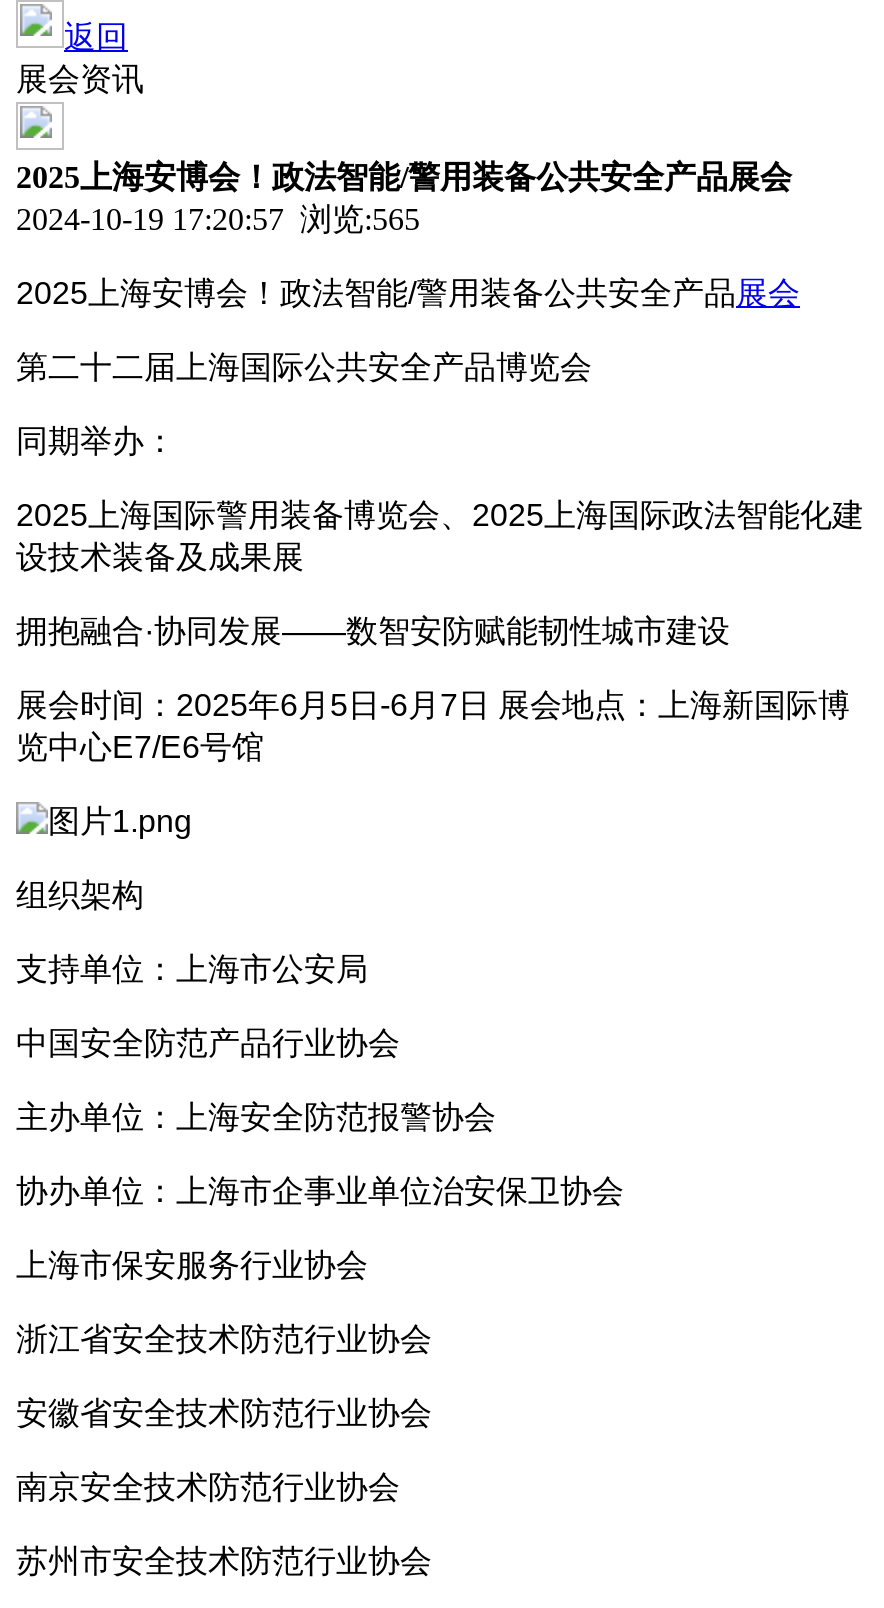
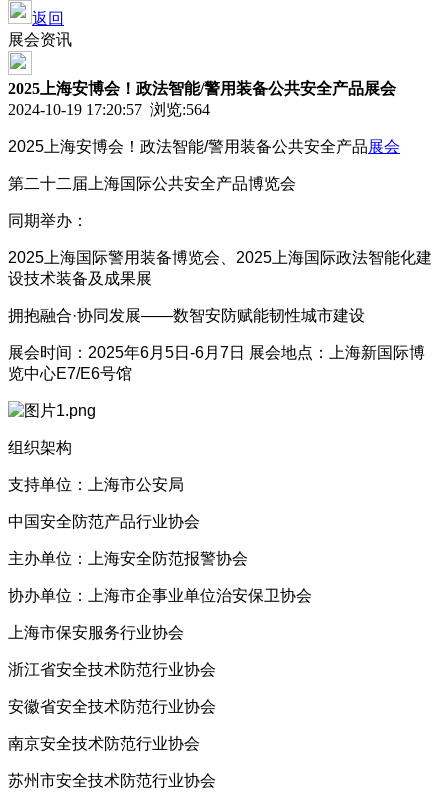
[16,202,420,236] 2024-10-19 17:20:57 浏览:565 -> [8,101,210,118] 2024-10-19 17:20:57 浏览:564

